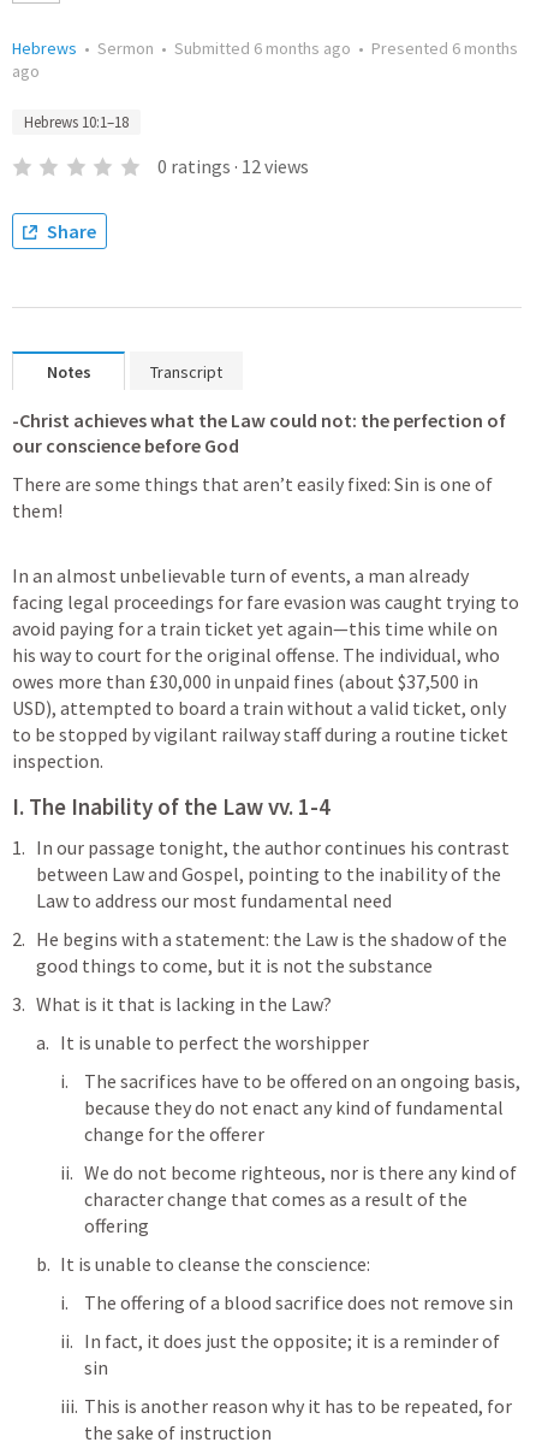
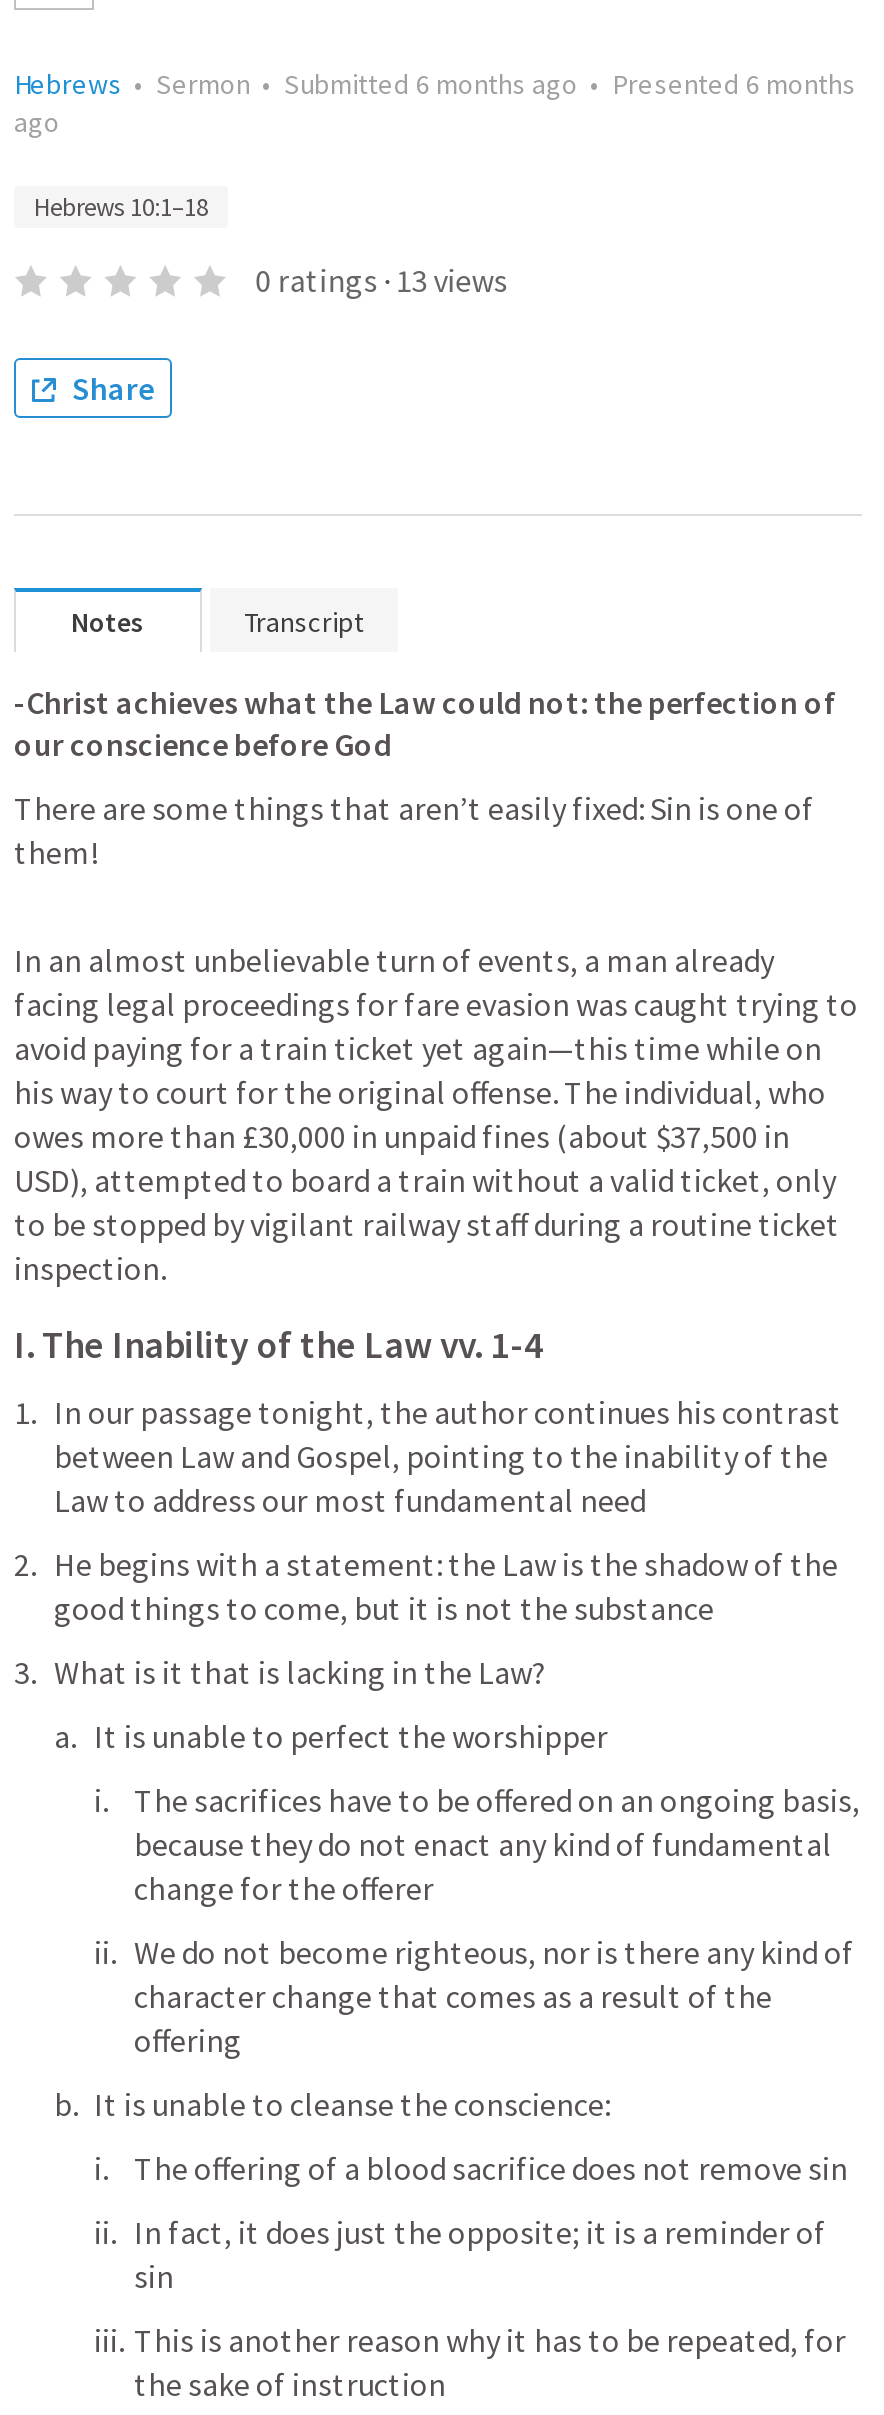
[157,154,309,178] 0 ratings · 12 views -> [255,260,507,300] 0 ratings · 13 views

